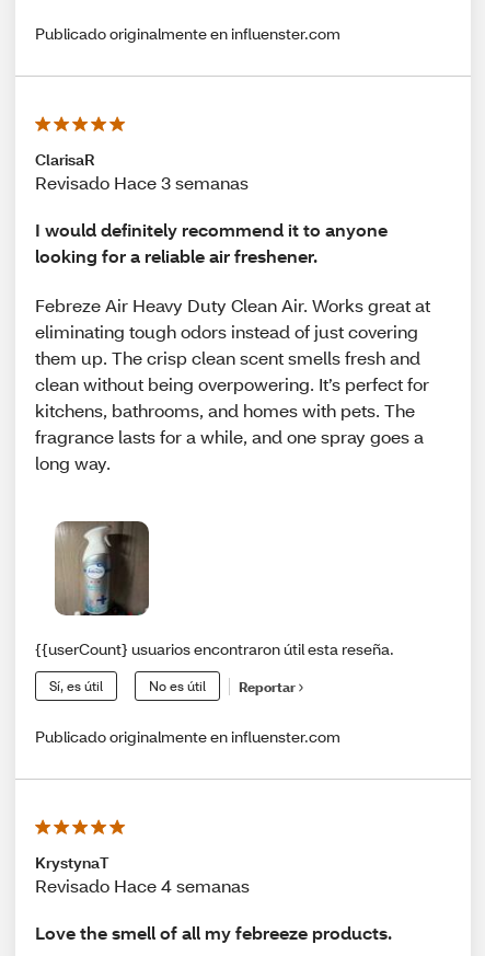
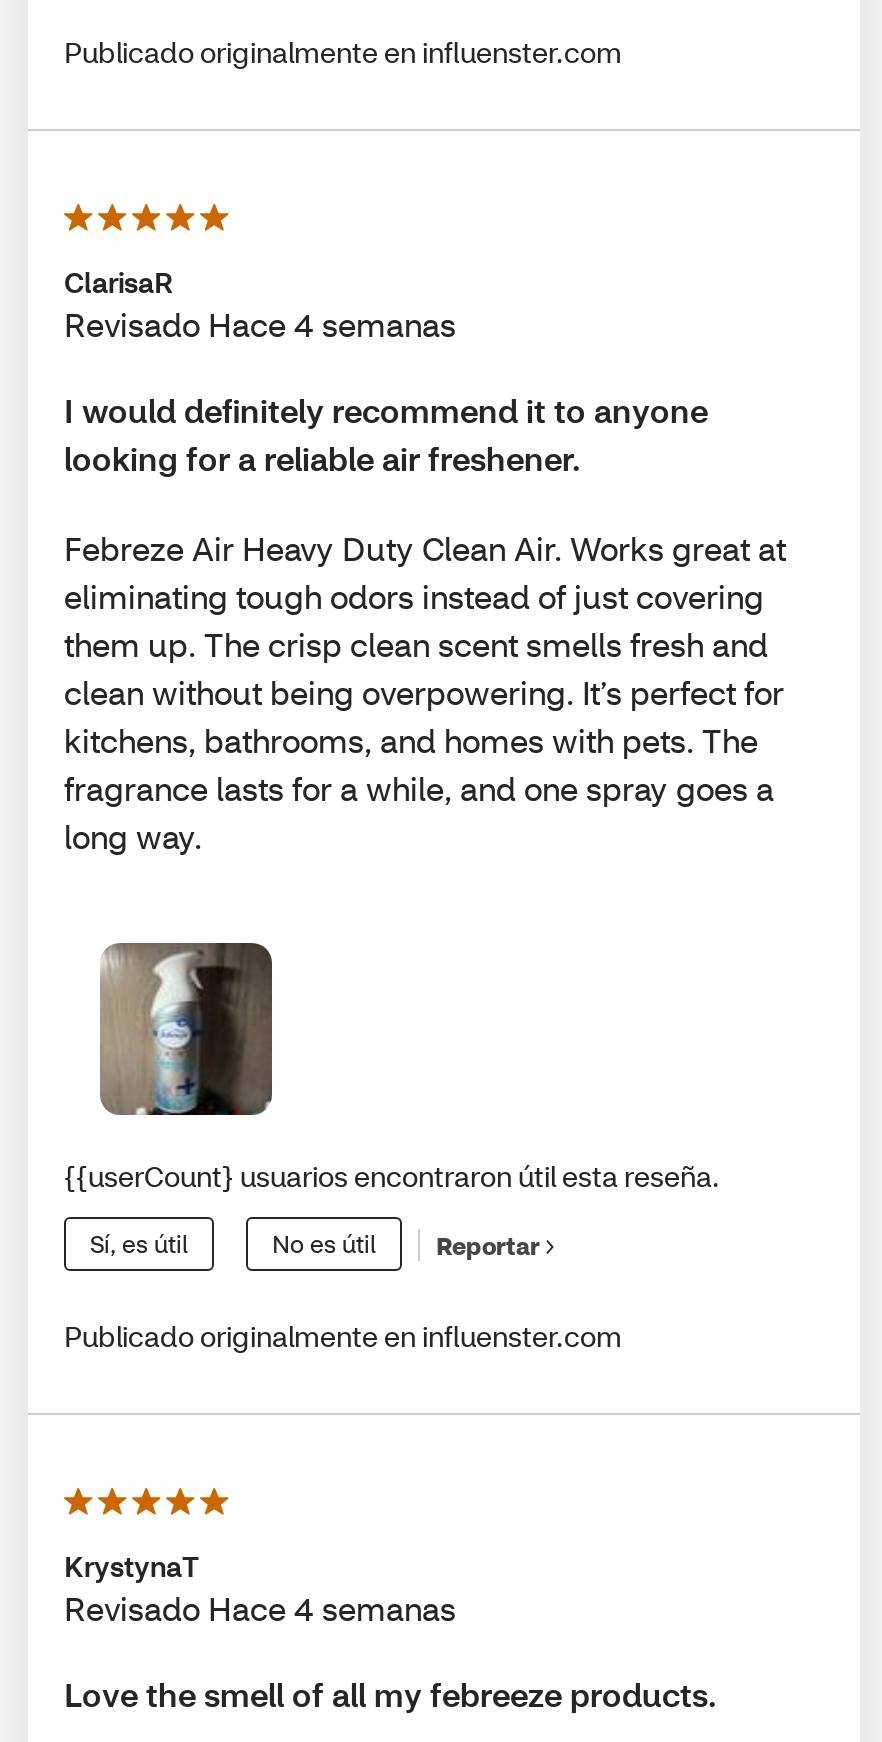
[35,170,249,193] Revisado Hace 3 semanas -> [64,302,456,344] Revisado Hace 4 semanas

